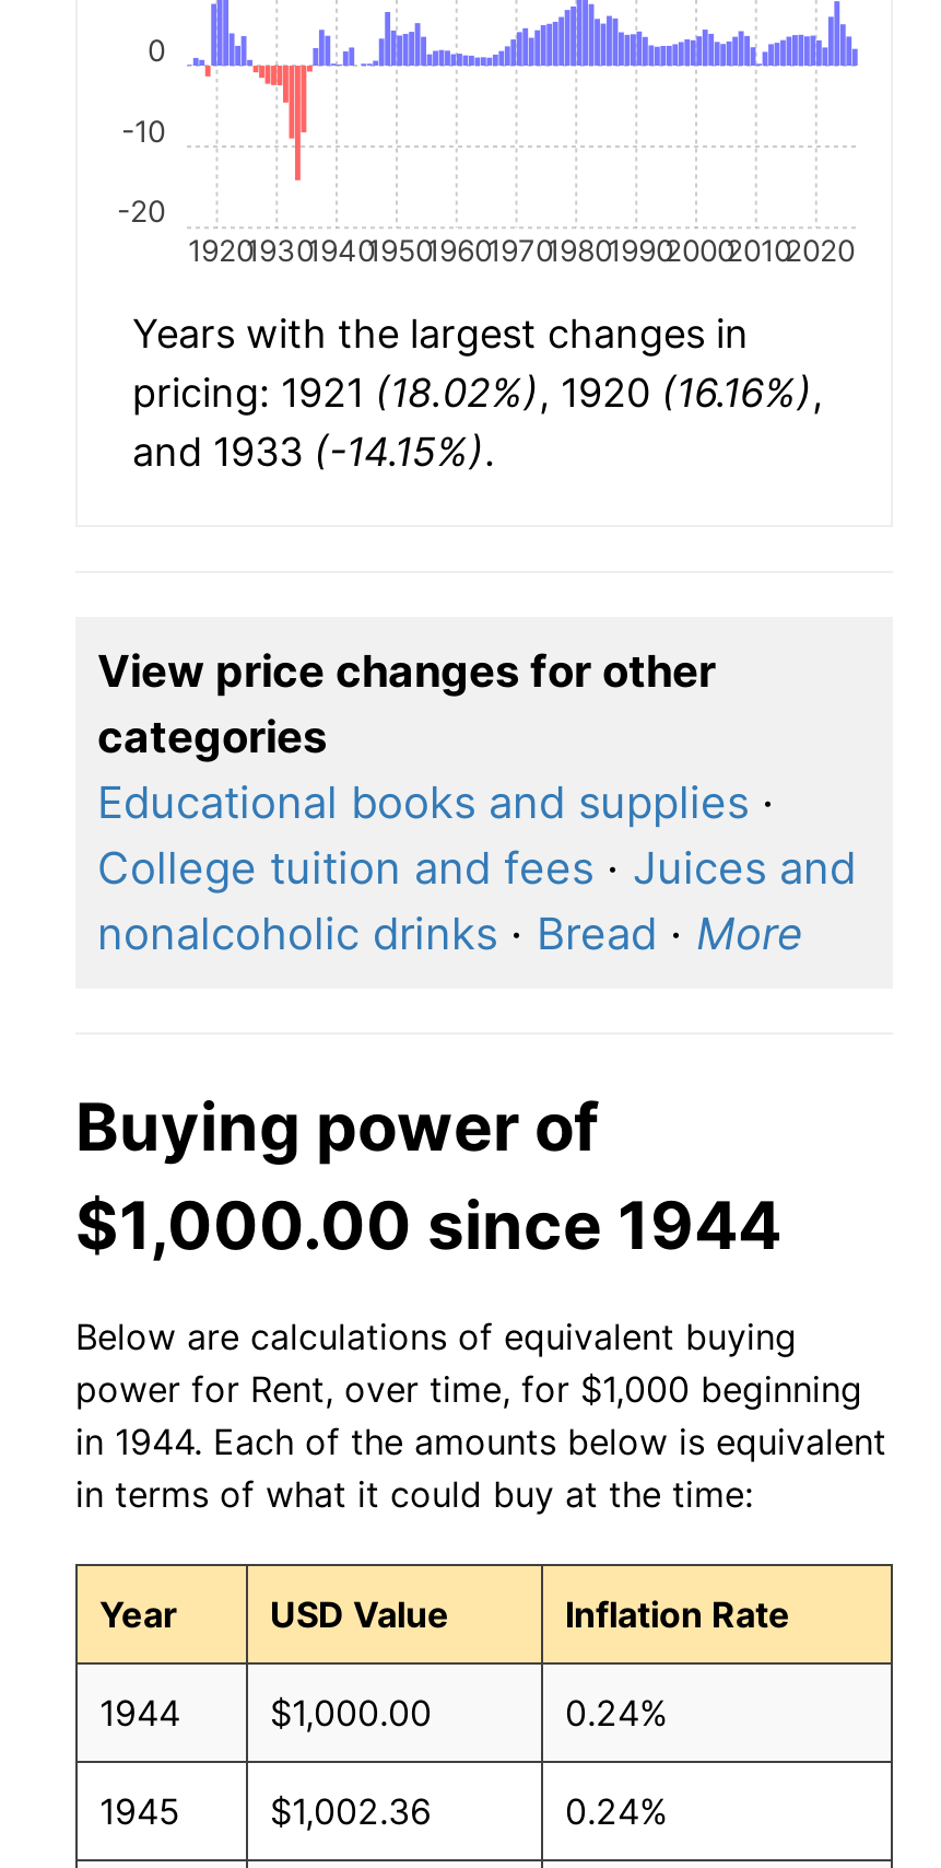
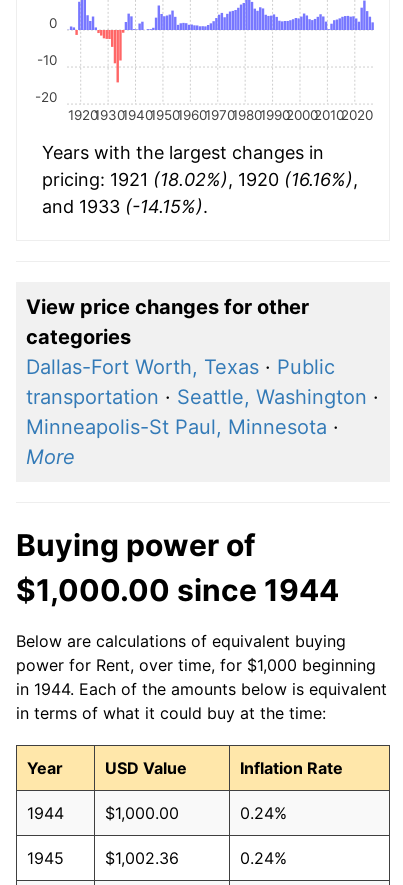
[97,777,856,961] Educational books and supplies · | College tuition and fees · Juices and | nonalcoholic drinks · Bread · More -> [26,355,379,469] Dallas-Fort Worth, Texas · Public | transportation · Seattle, Washington · | Minneapolis-St Paul, Minnesota · | More

